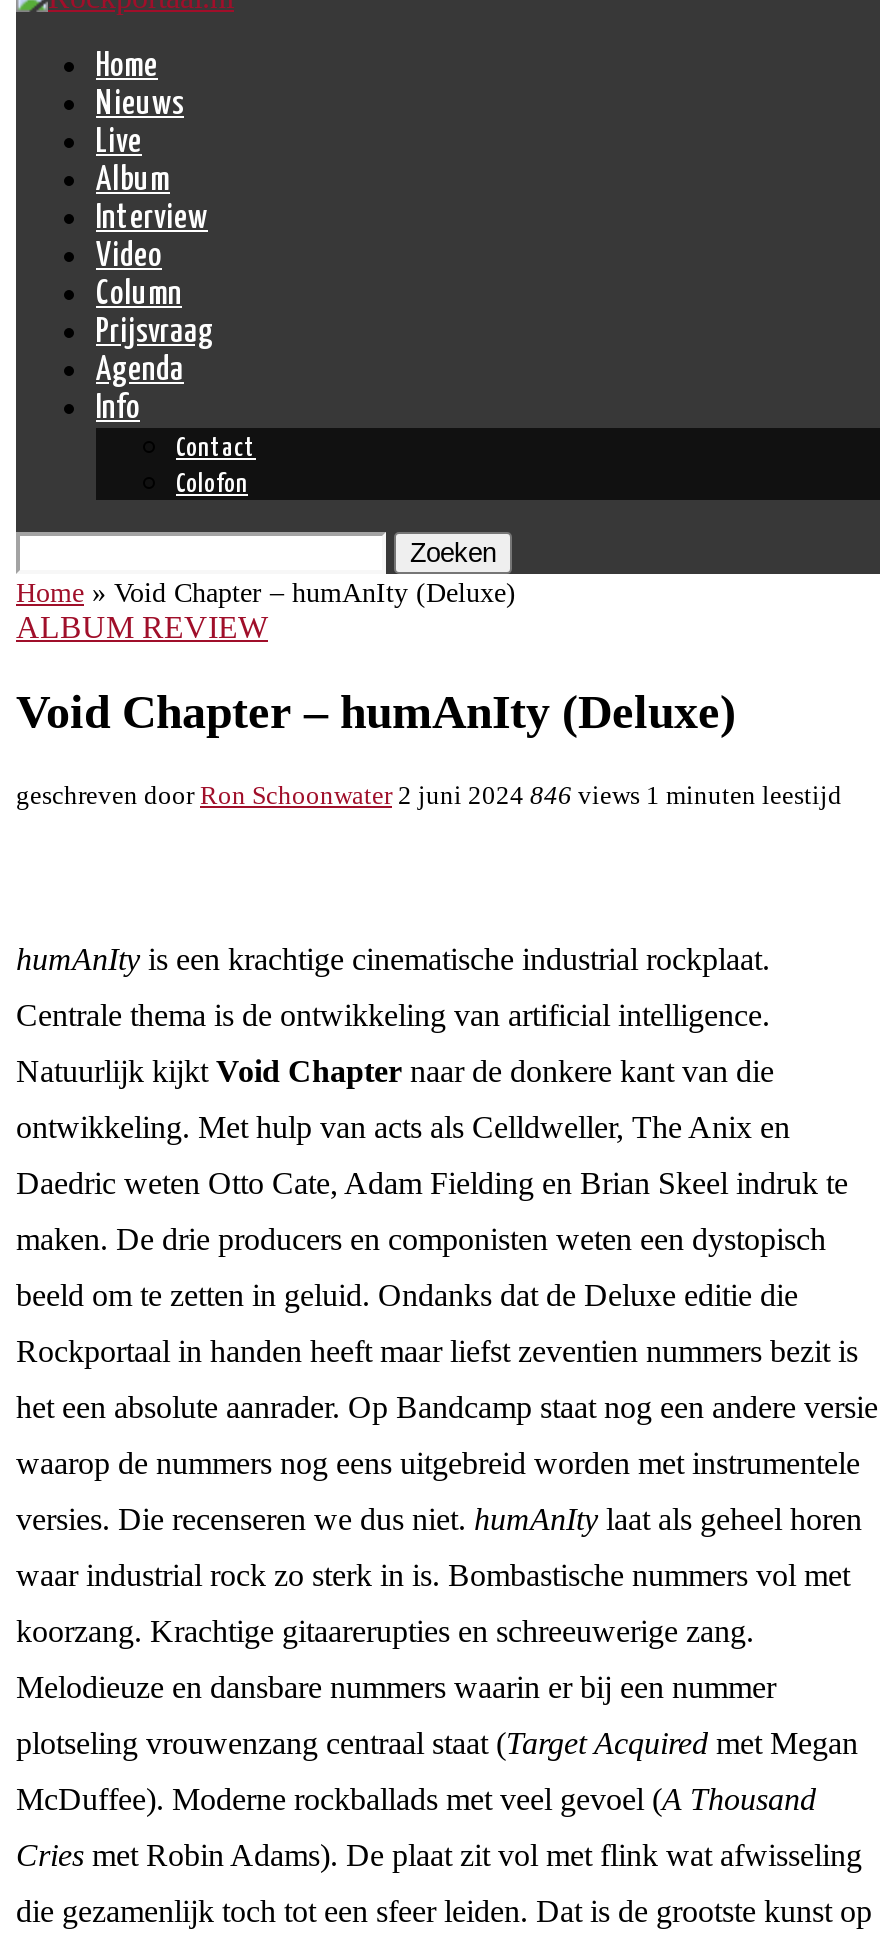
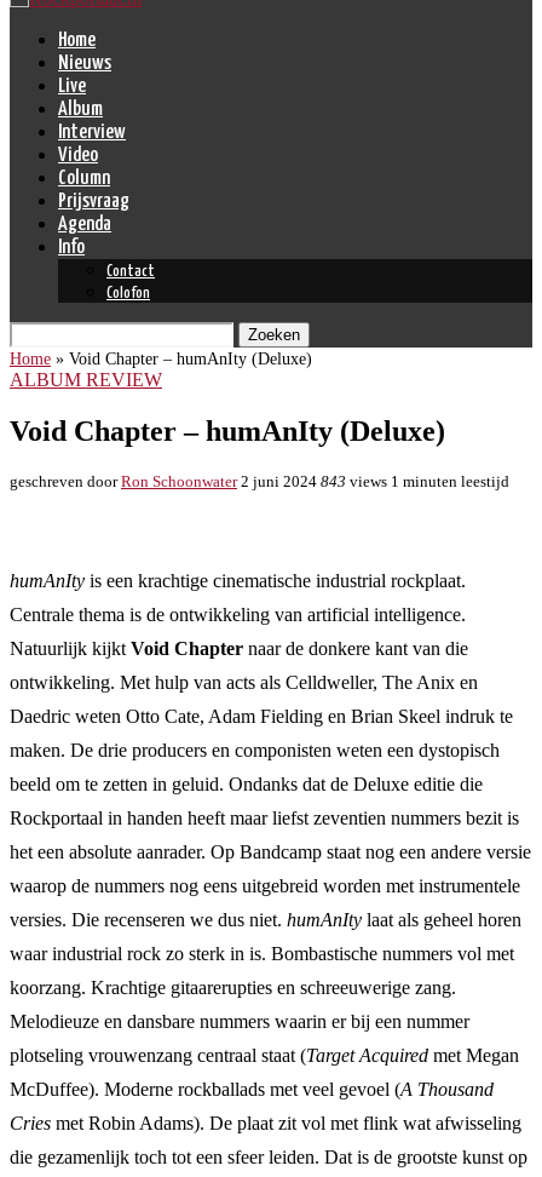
[16,780,842,810] geschreven door Ron Schoonwater 2 juni 2024 846 views 1 minuten leestijd -> [10,472,509,490] geschreven door Ron Schoonwater 2 juni 2024 843 views 1 minuten leestijd

